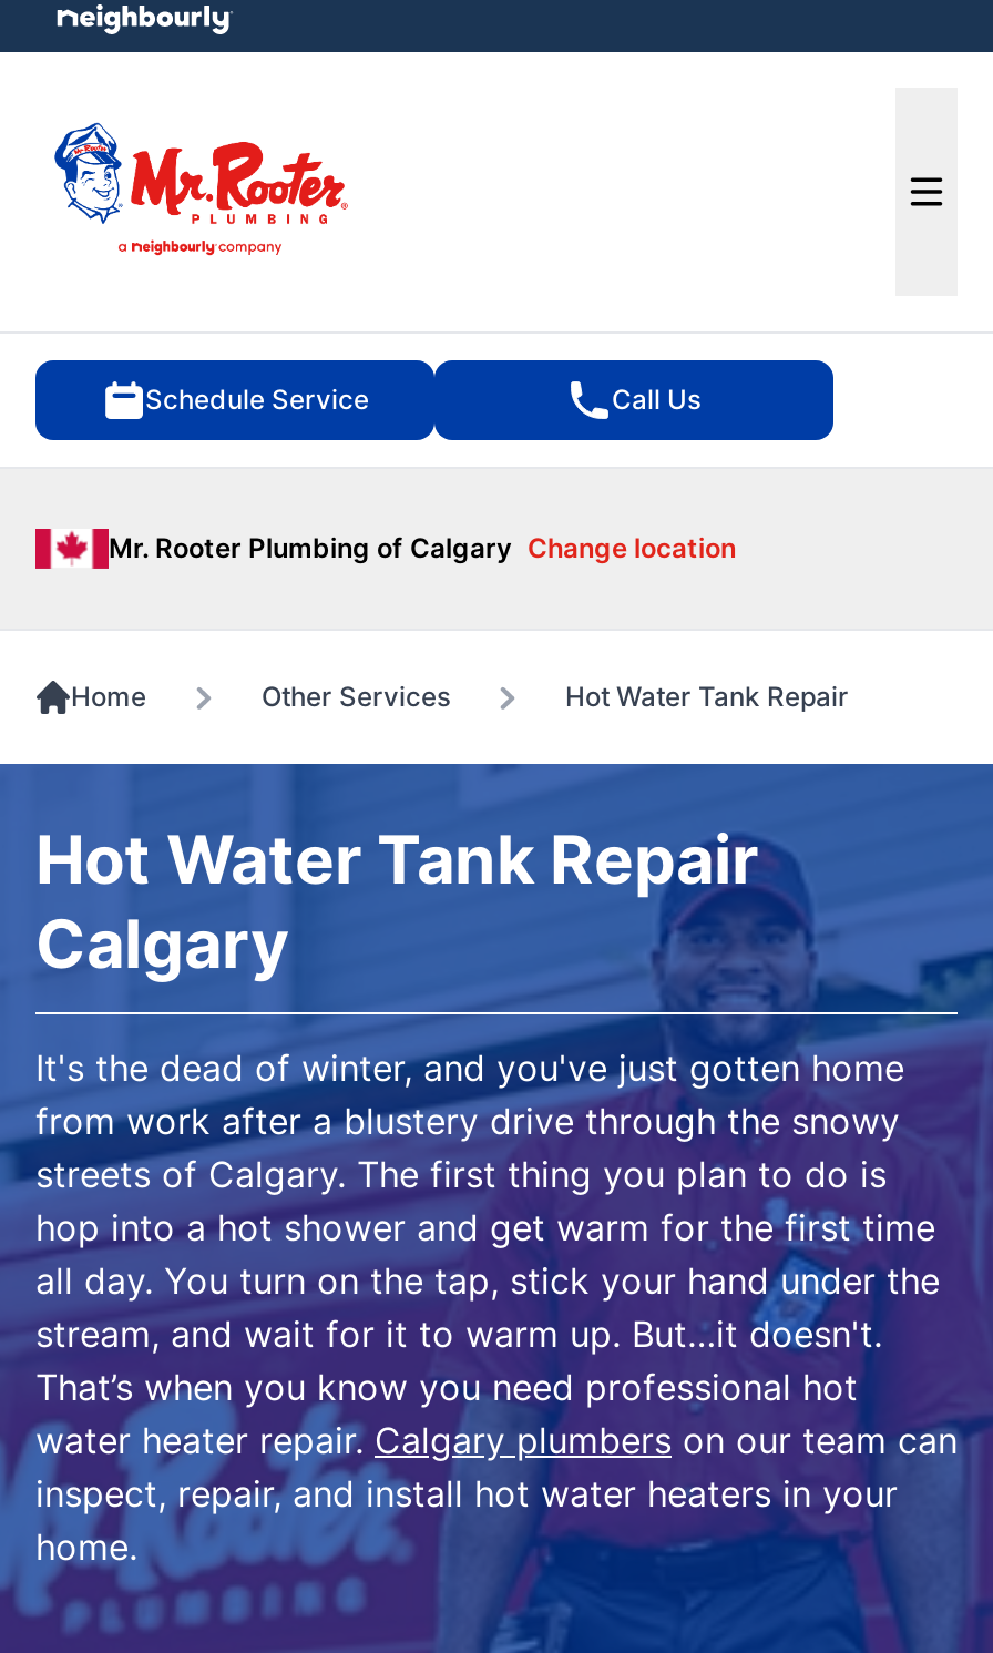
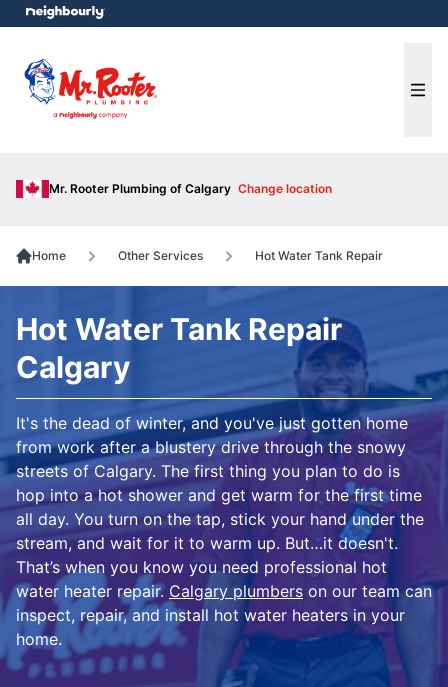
[145,383,700,416] Schedule Service | Call Us -> none

